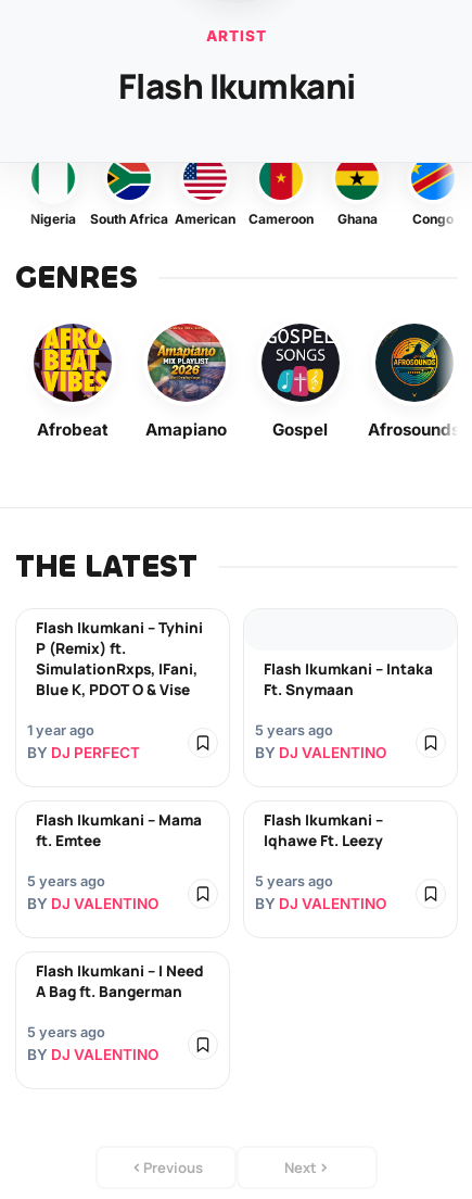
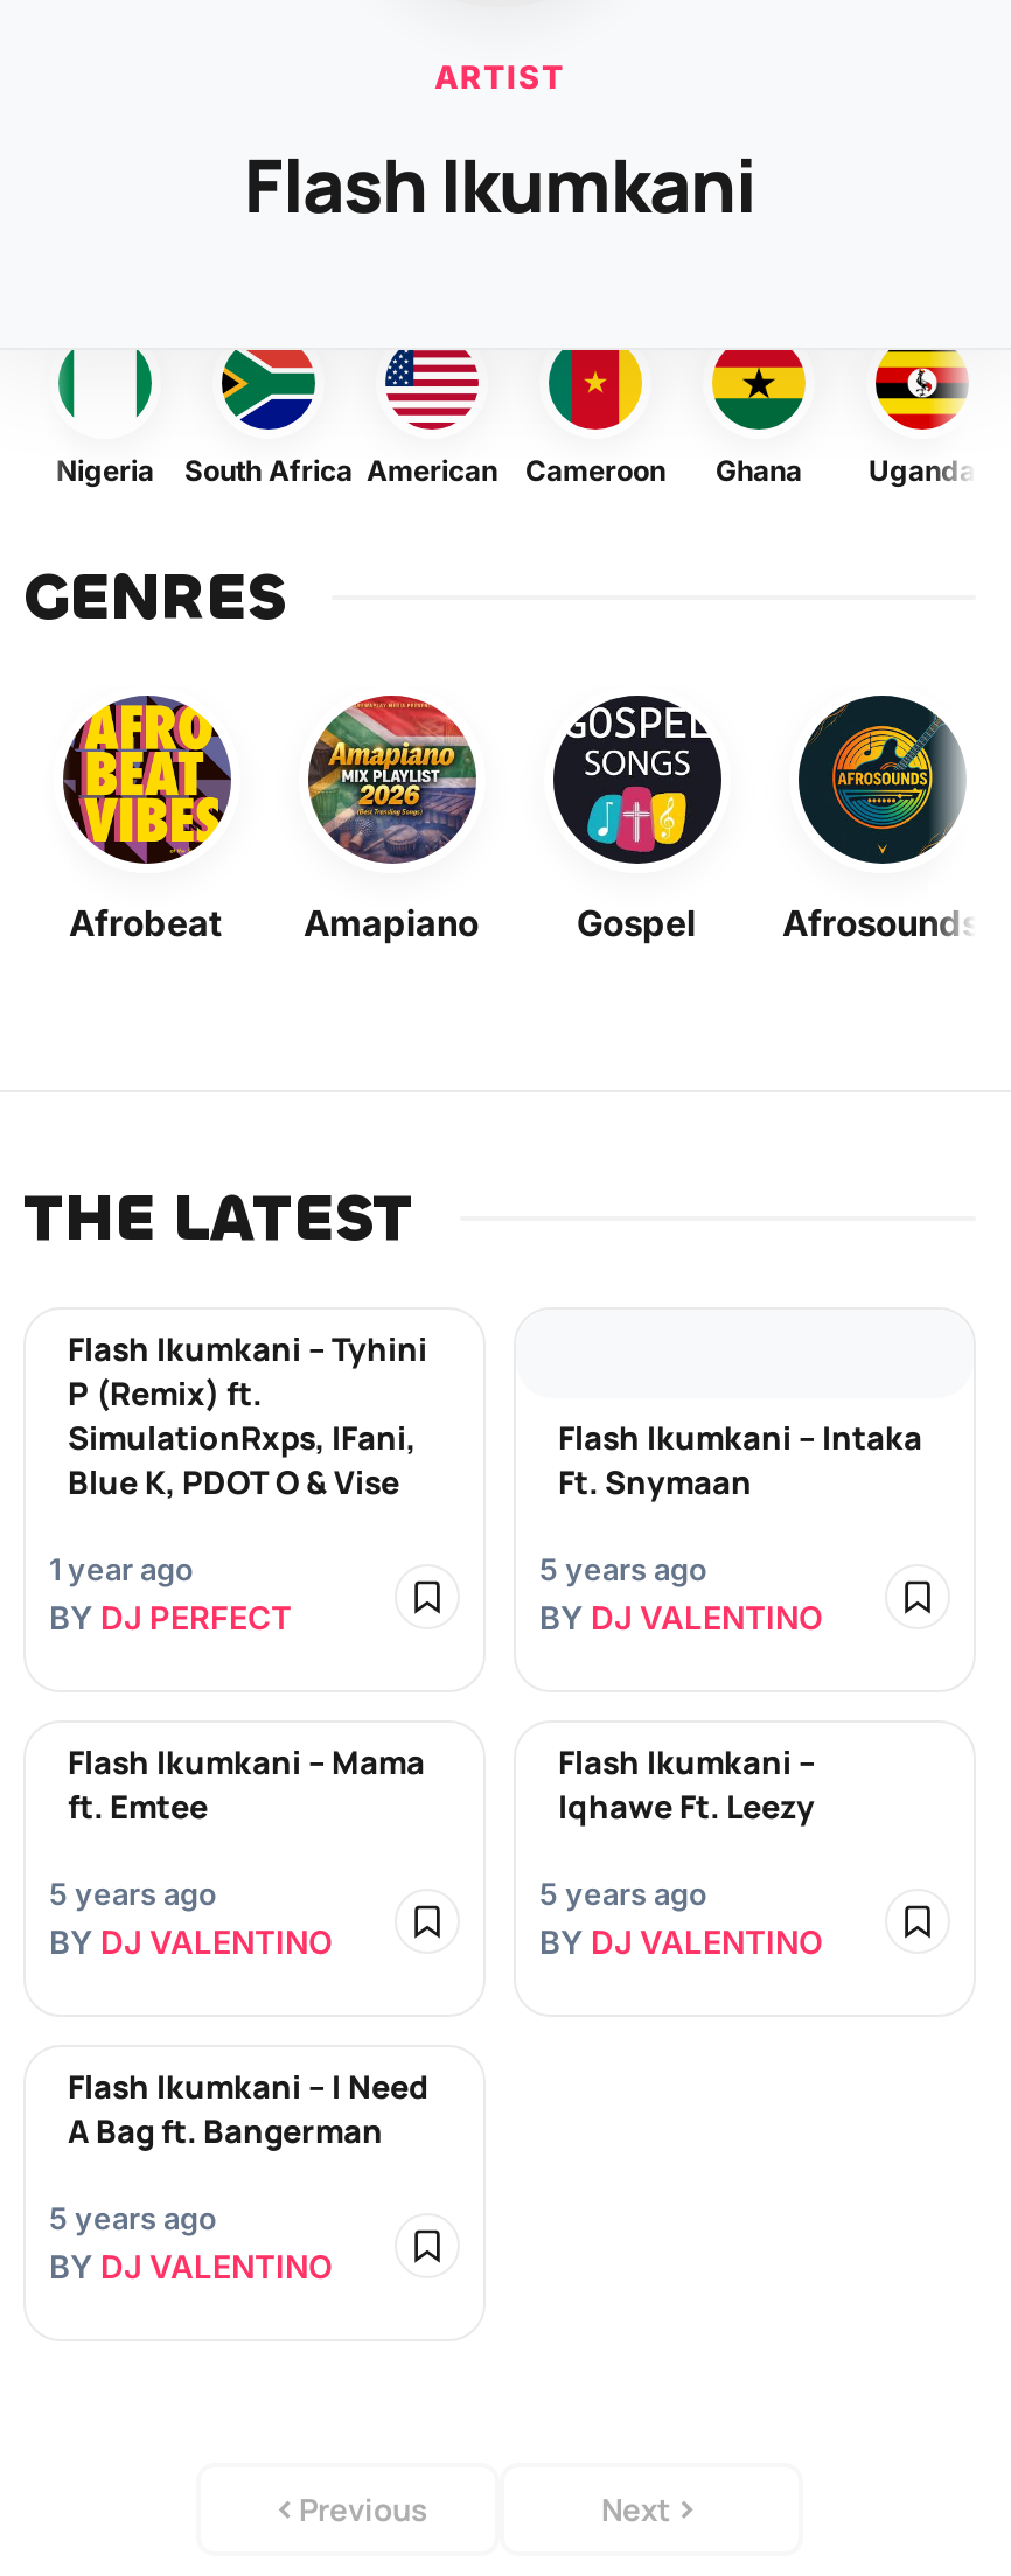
[410,162,455,227] [image] | Congo -> [869,348,976,488] [image] | Uganda

